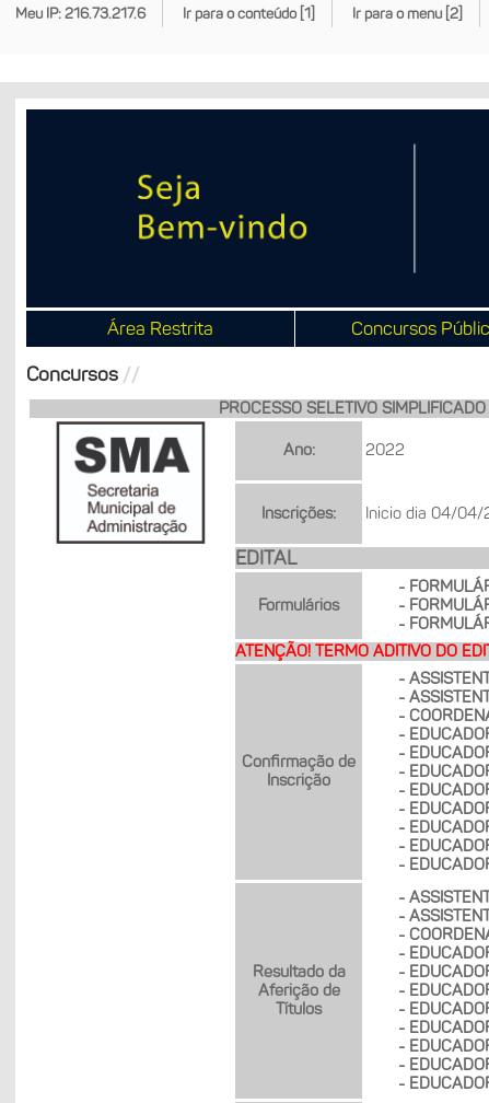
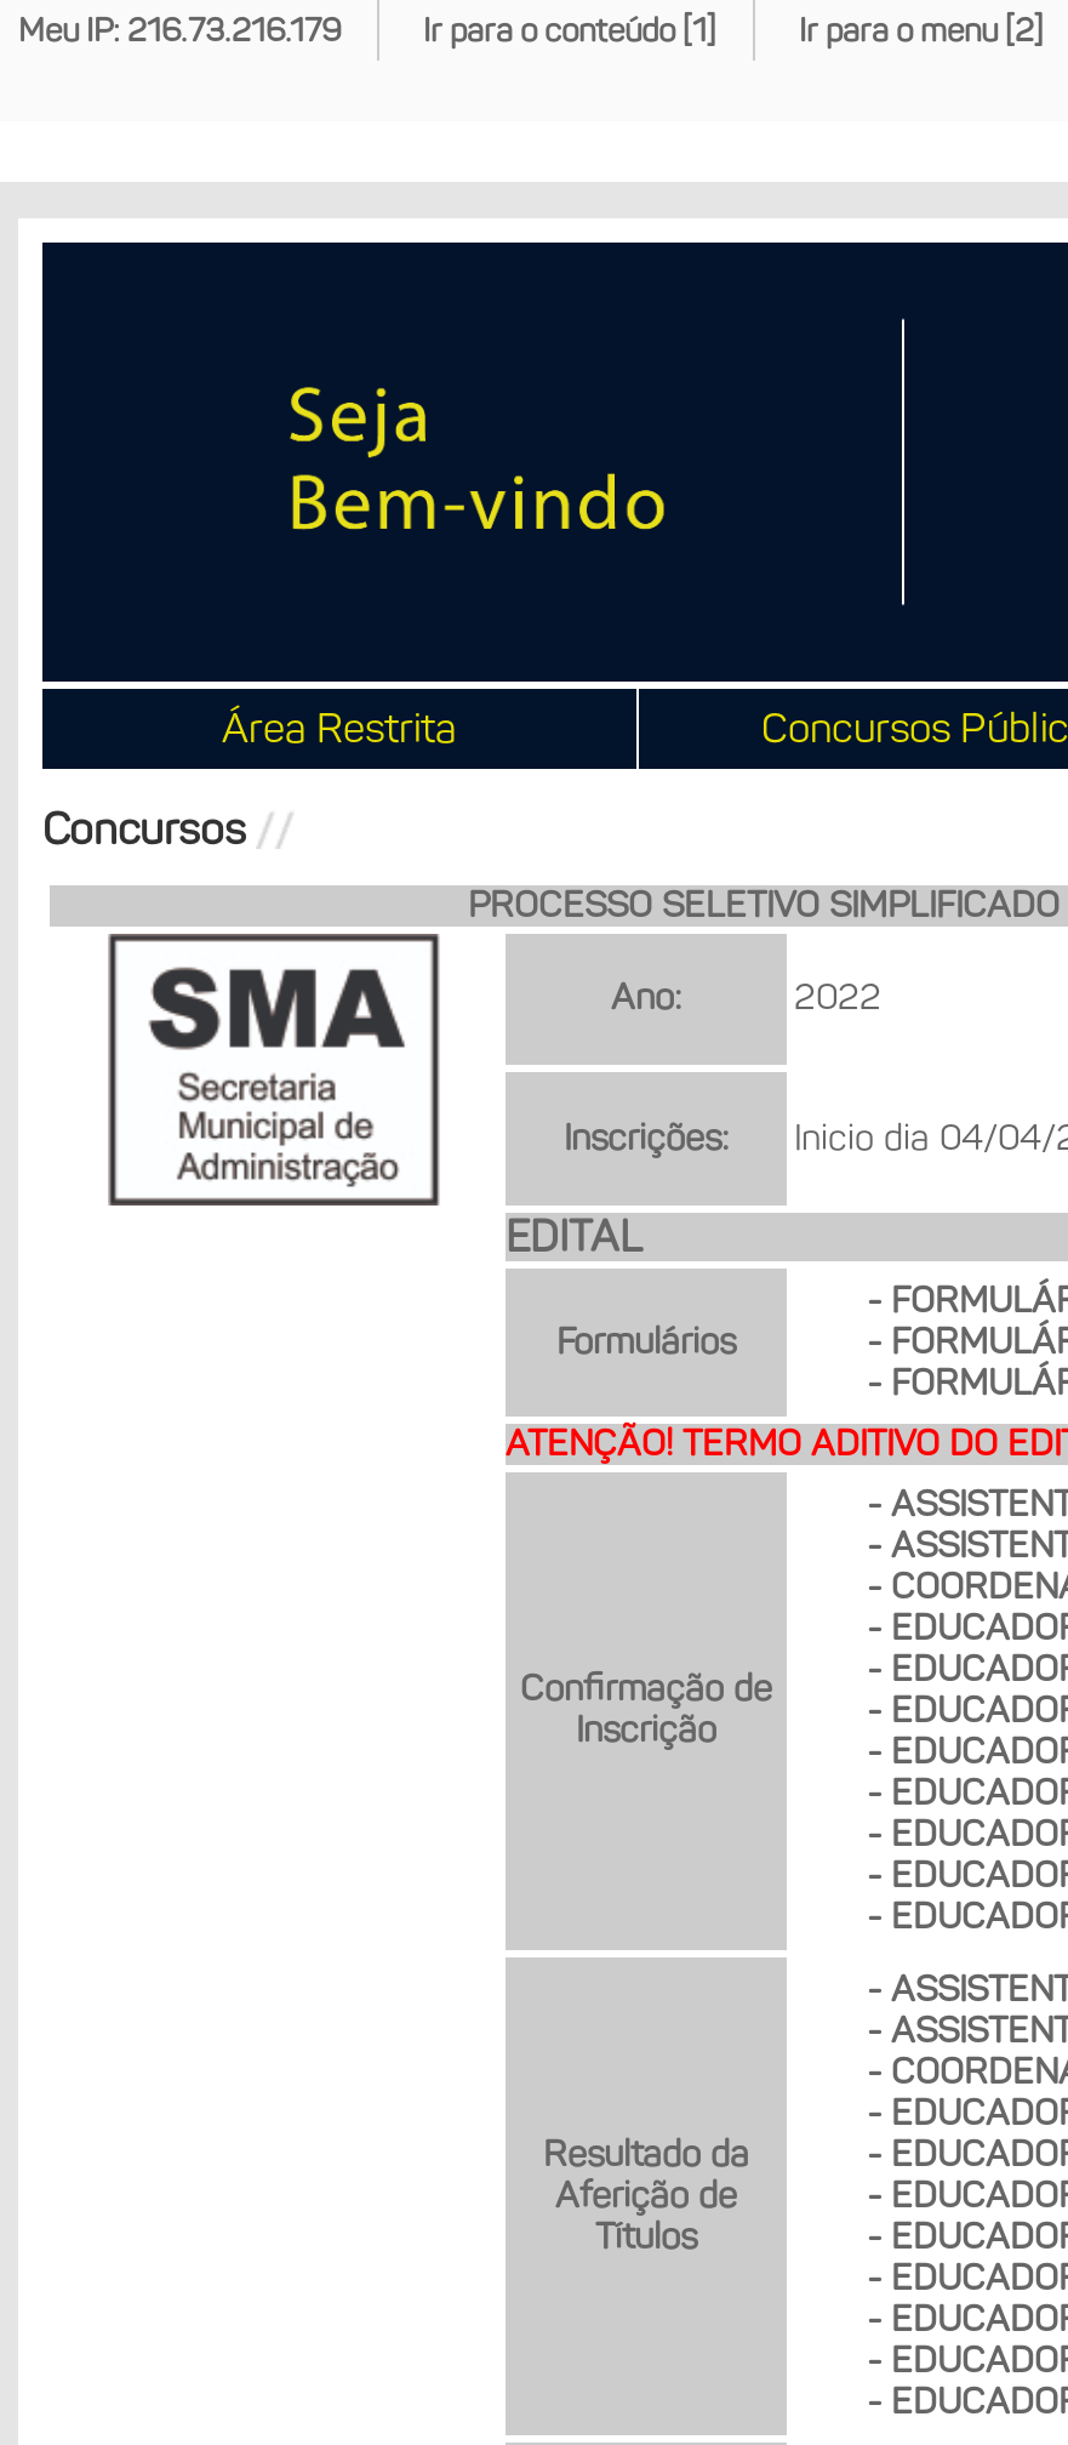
[15,4,463,23] Meu IP: 216.73.217.6 Ir para o conteúdo [1] Ir para o menu [2] -> [18,10,1044,51] Meu IP: 216.73.216.179 Ir para o conteúdo [1] Ir para o menu [2]

